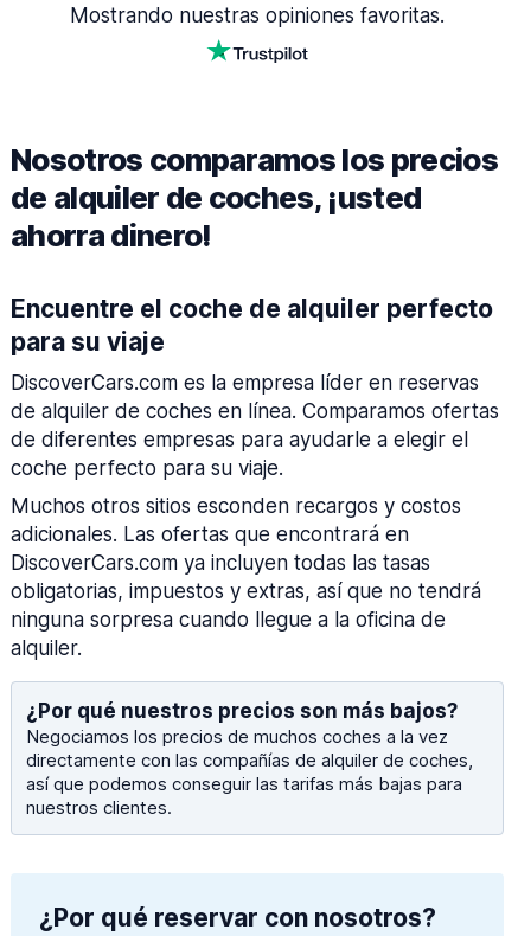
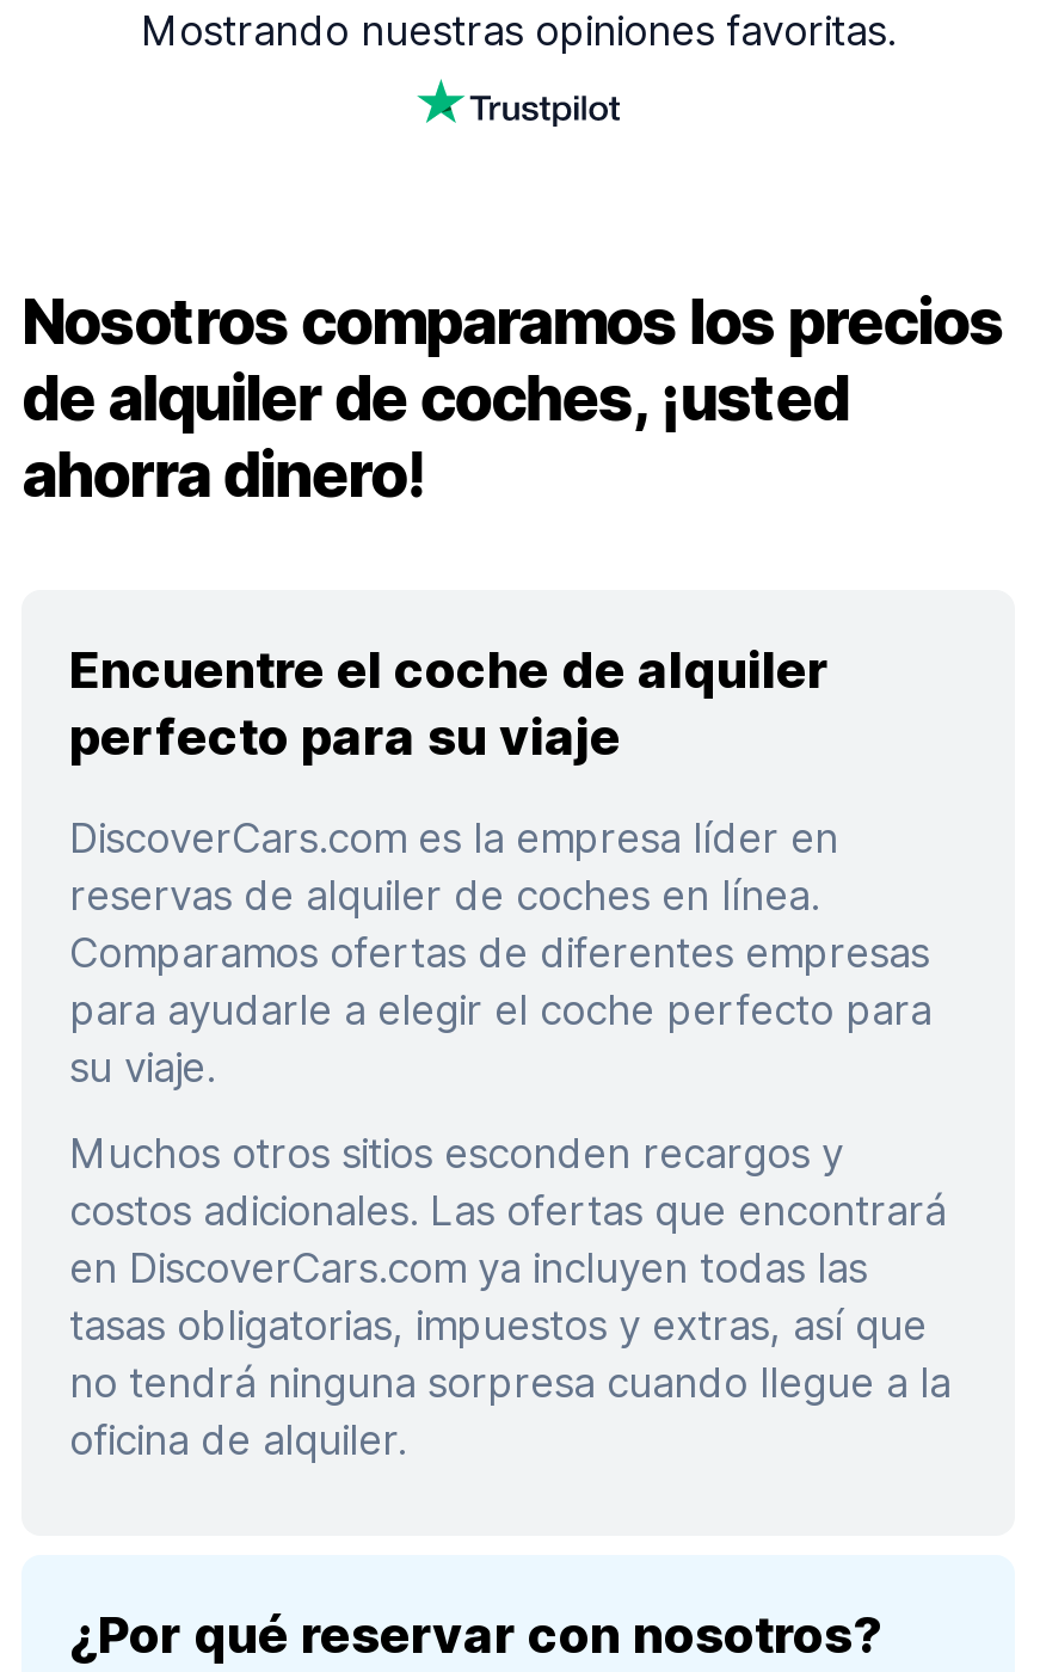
[11,294,499,819] Encuentre el coche de alquiler perfecto | para su viaje | DiscoverCars.com es la empresa líder en reservas | de alquiler de coches en línea. Comparamos ofertas | de diferentes empresas para ayudarle a elegir el | coche perfecto para su viaje. | Muchos otros sitios esconden recargos y costos | adicionales. Las ofertas que encontrará en | DiscoverCars.com ya incluyen todas las tasas | obligatorias, impuestos y extras, así que no tendrá | ninguna sorpresa cuando llegue a la oficina de | alquiler. | ¿Por qué nuestros precios son más bajos? | Negociamos los precios de muchos coches a la vez | directamente con las compañías de alquiler de coches, | así que podemos conseguir las tarifas más bajas para | nuestros clientes. -> [69,641,950,1465] Encuentre el coche de alquiler | perfecto para su viaje | DiscoverCars.com es la empresa líder en | reservas de alquiler de coches en línea. | Comparamos ofertas de diferentes empresas | para ayudarle a elegir el coche perfecto para | su viaje. | Muchos otros sitios esconden recargos y | costos adicionales. Las ofertas que encontrará | en DiscoverCars.com ya incluyen todas las | tasas obligatorias, impuestos y extras, así que | no tendrá ninguna sorpresa cuando llegue a la | oficina de alquiler.

